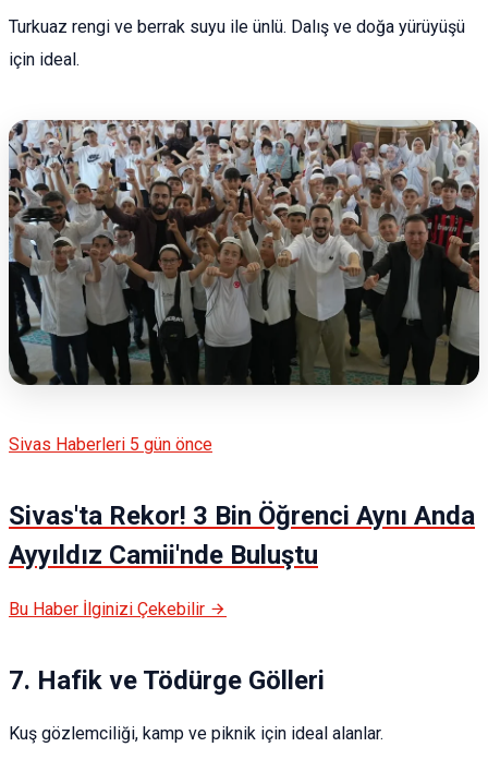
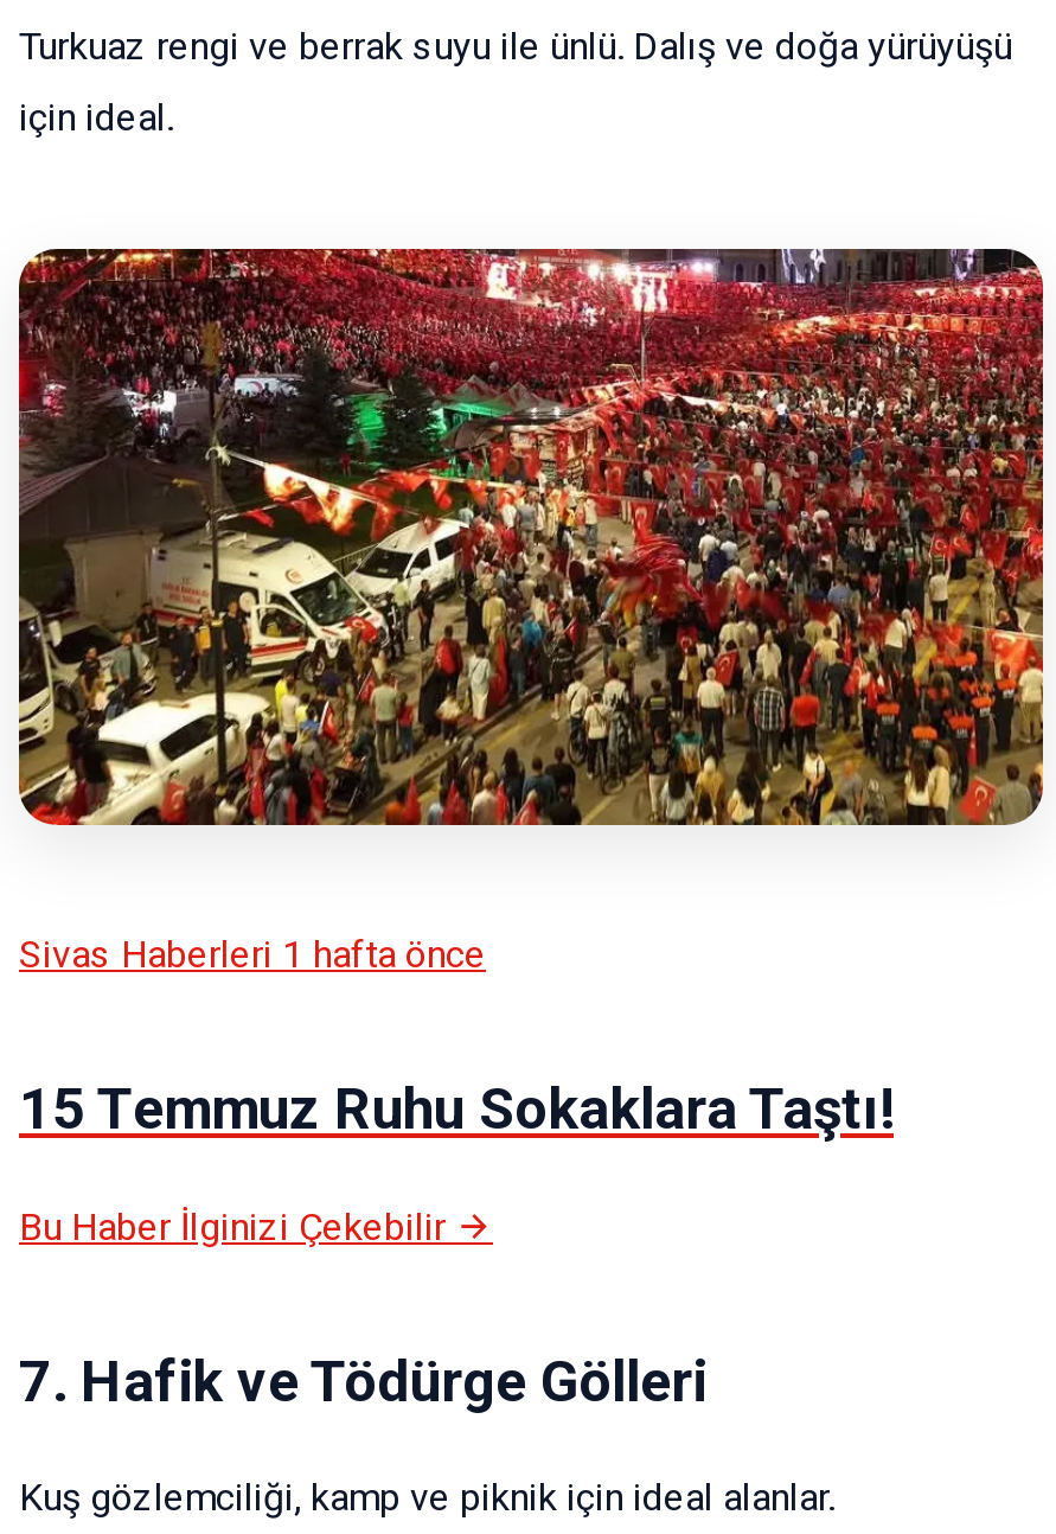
[8,120,480,386] [image] -> [17,247,1045,827] [image]
[9,434,212,455] Sivas Haberleri 5 gün önce -> [19,933,486,978] Sivas Haberleri 1 hafta önce
[9,501,475,570] Sivas'ta Rekor! 3 Bin Öğrenci Aynı Anda | Ayyıldız Camii'nde Buluştu -> [19,1077,894,1144] 15 Temmuz Ruhu Sokaklara Taştı!

